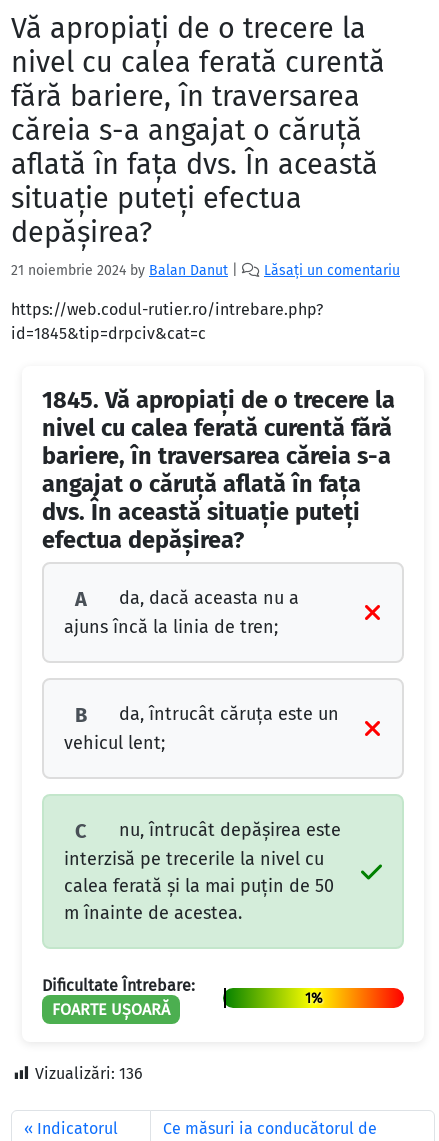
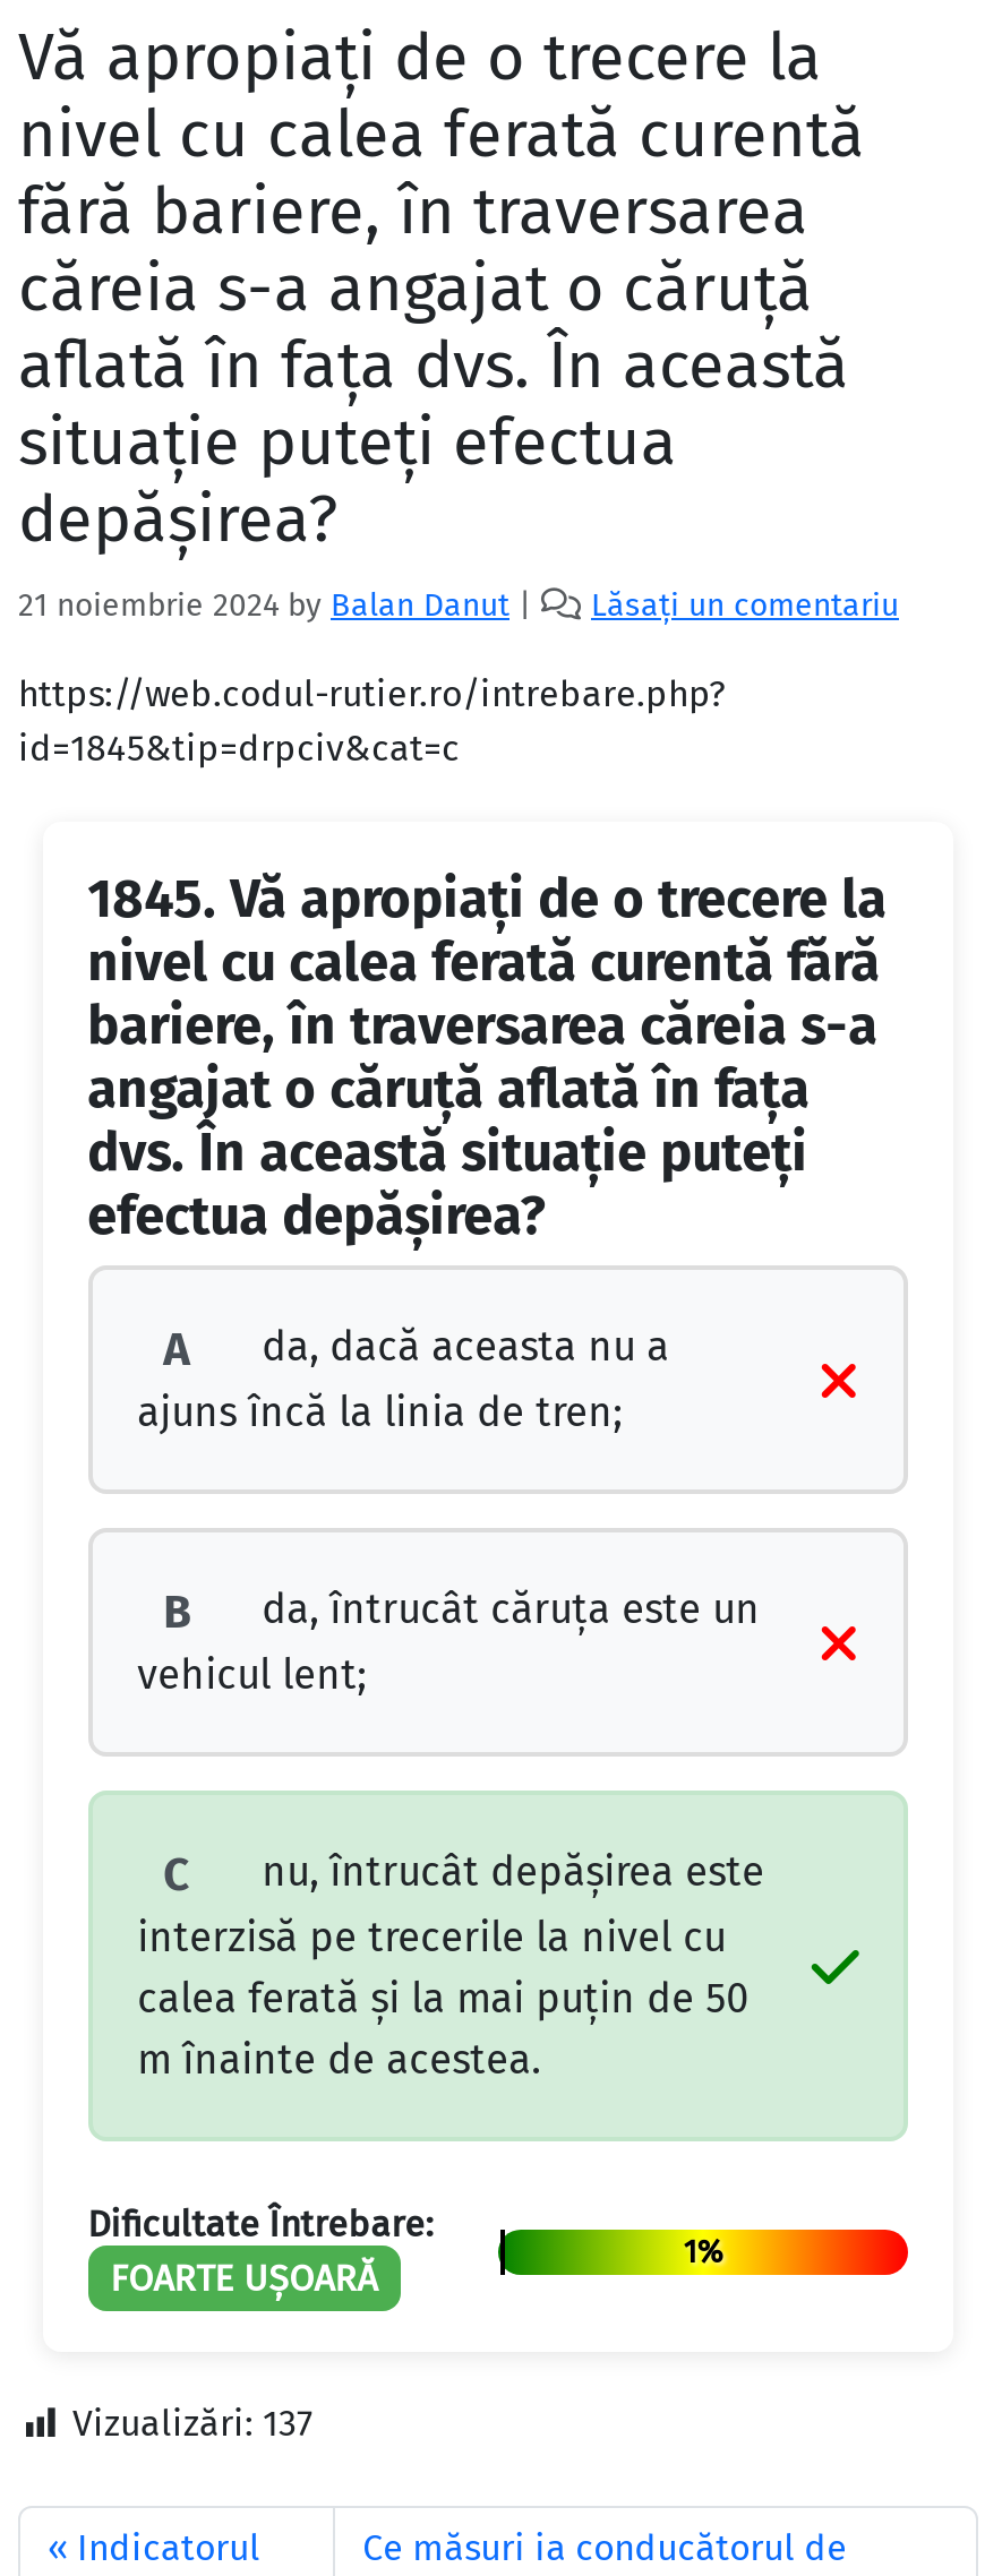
[35,1064,143,1083] Vizualizări: 136 -> [72,2402,312,2445] Vizualizări: 137

